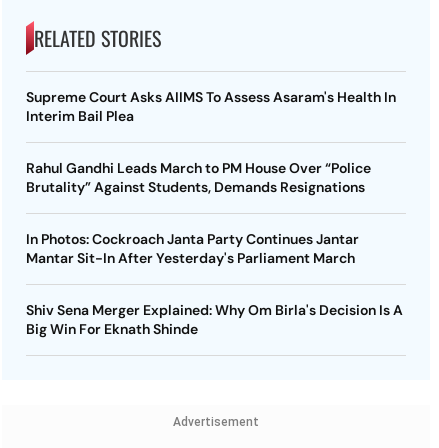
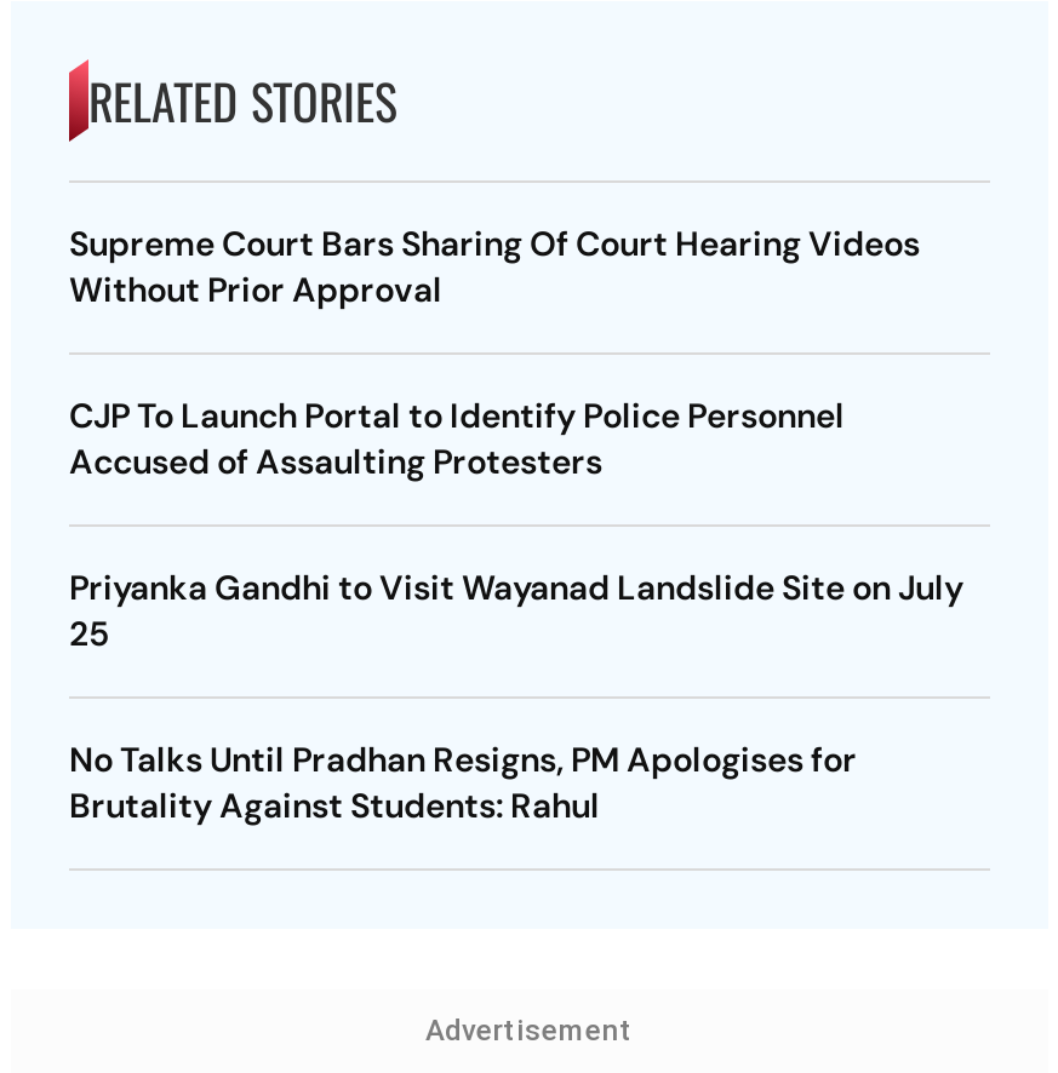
[26,88,396,125] Supreme Court Asks AIIMS To Assess Asaram's Health In | Interim Bail Plea -> [69,220,920,310] Supreme Court Bars Sharing Of Court Hearing Videos | Without Prior Approval
[26,159,371,196] Rahul Gandhi Leads March to PM House Over “Police | Brutality” Against Students, Demands Resignations -> [69,392,845,482] CJP To Launch Portal to Identify Police Personnel | Accused of Assaulting Protesters
[26,230,359,267] In Photos: Cockroach Janta Party Continues Jantar | Mantar Sit-In After Yesterday's Parliament March -> [69,564,963,654] Priyanka Gandhi to Visit Wayanad Landslide Site on July | 25
[26,301,403,338] Shiv Sena Merger Explained: Why Om Birla's Decision Is A | Big Win For Eknath Shinde -> [69,736,857,826] No Talks Until Pradhan Resigns, PM Apologises for | Brutality Against Students: Rahul

